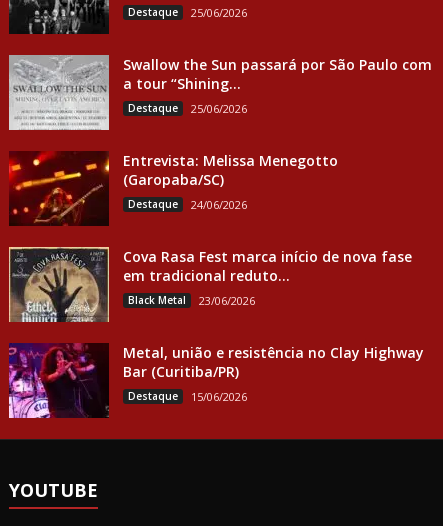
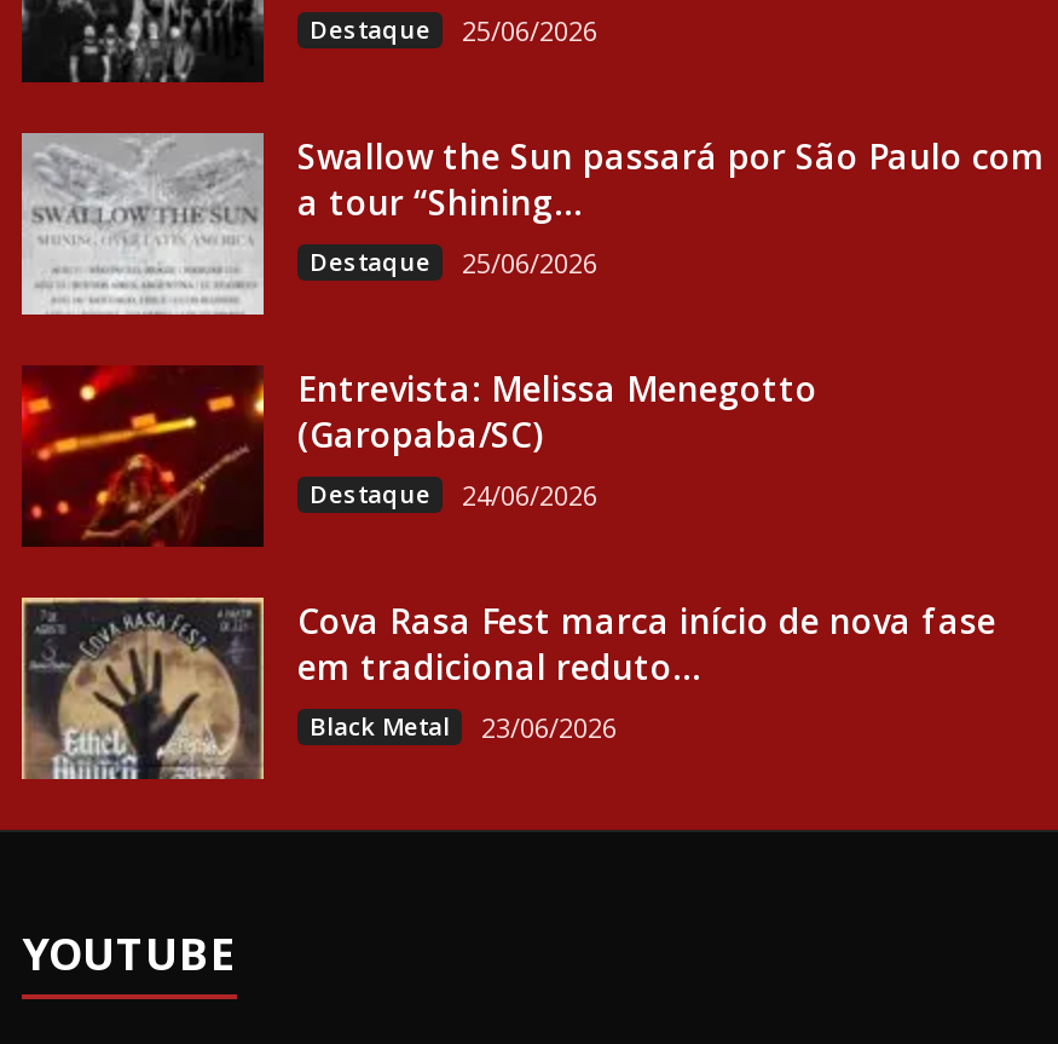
[8,343,424,419] [image] | Metal, união e resistência no Clay Highway | Bar (Curitiba/PR) | Destaque | 15/06/2026 -> none

